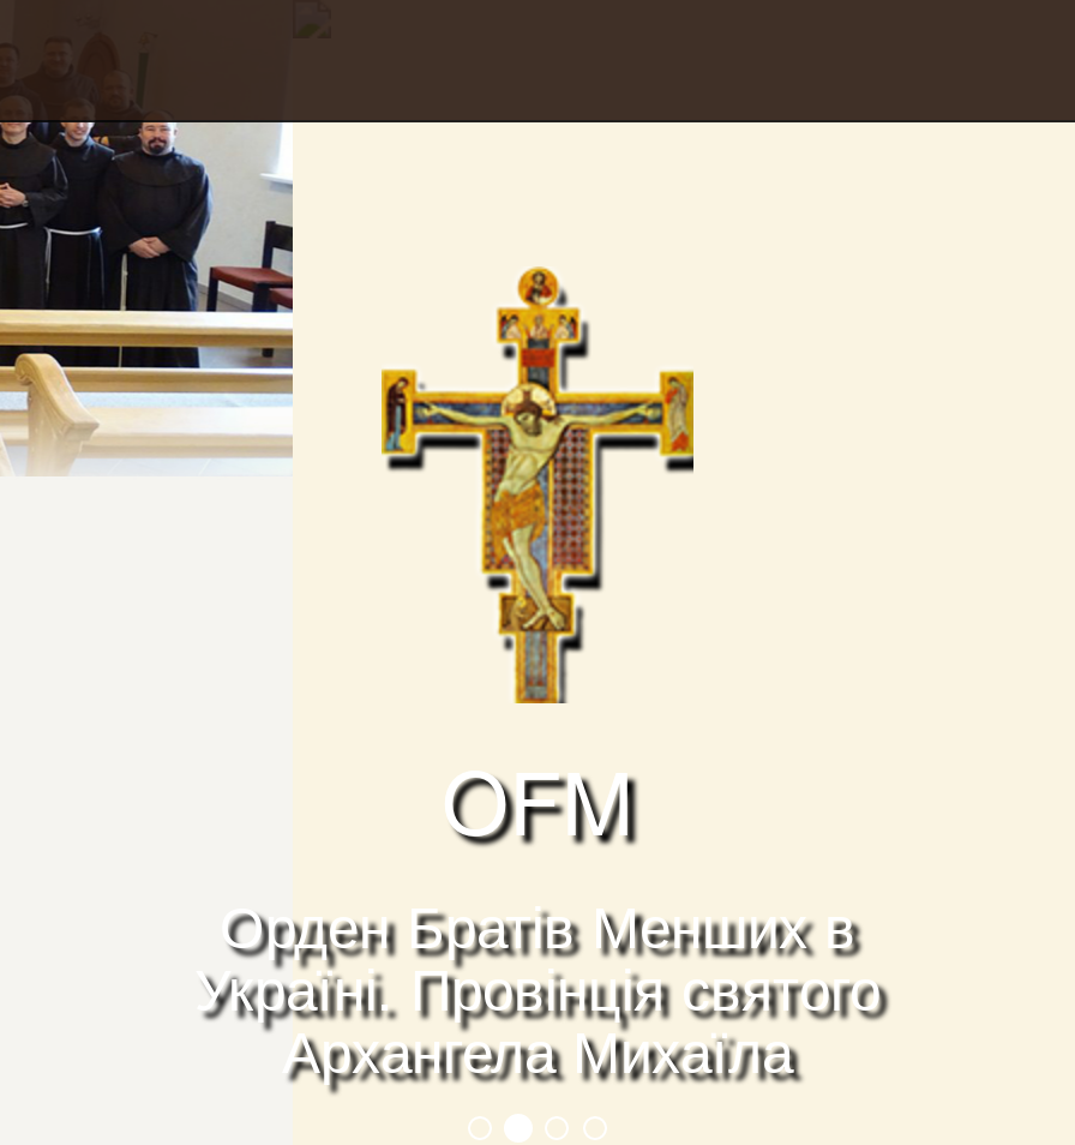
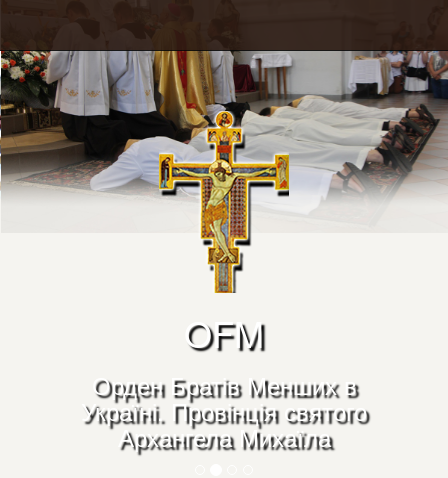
[7,118,1068,492] [image] -> [3,49,445,206] [image]

